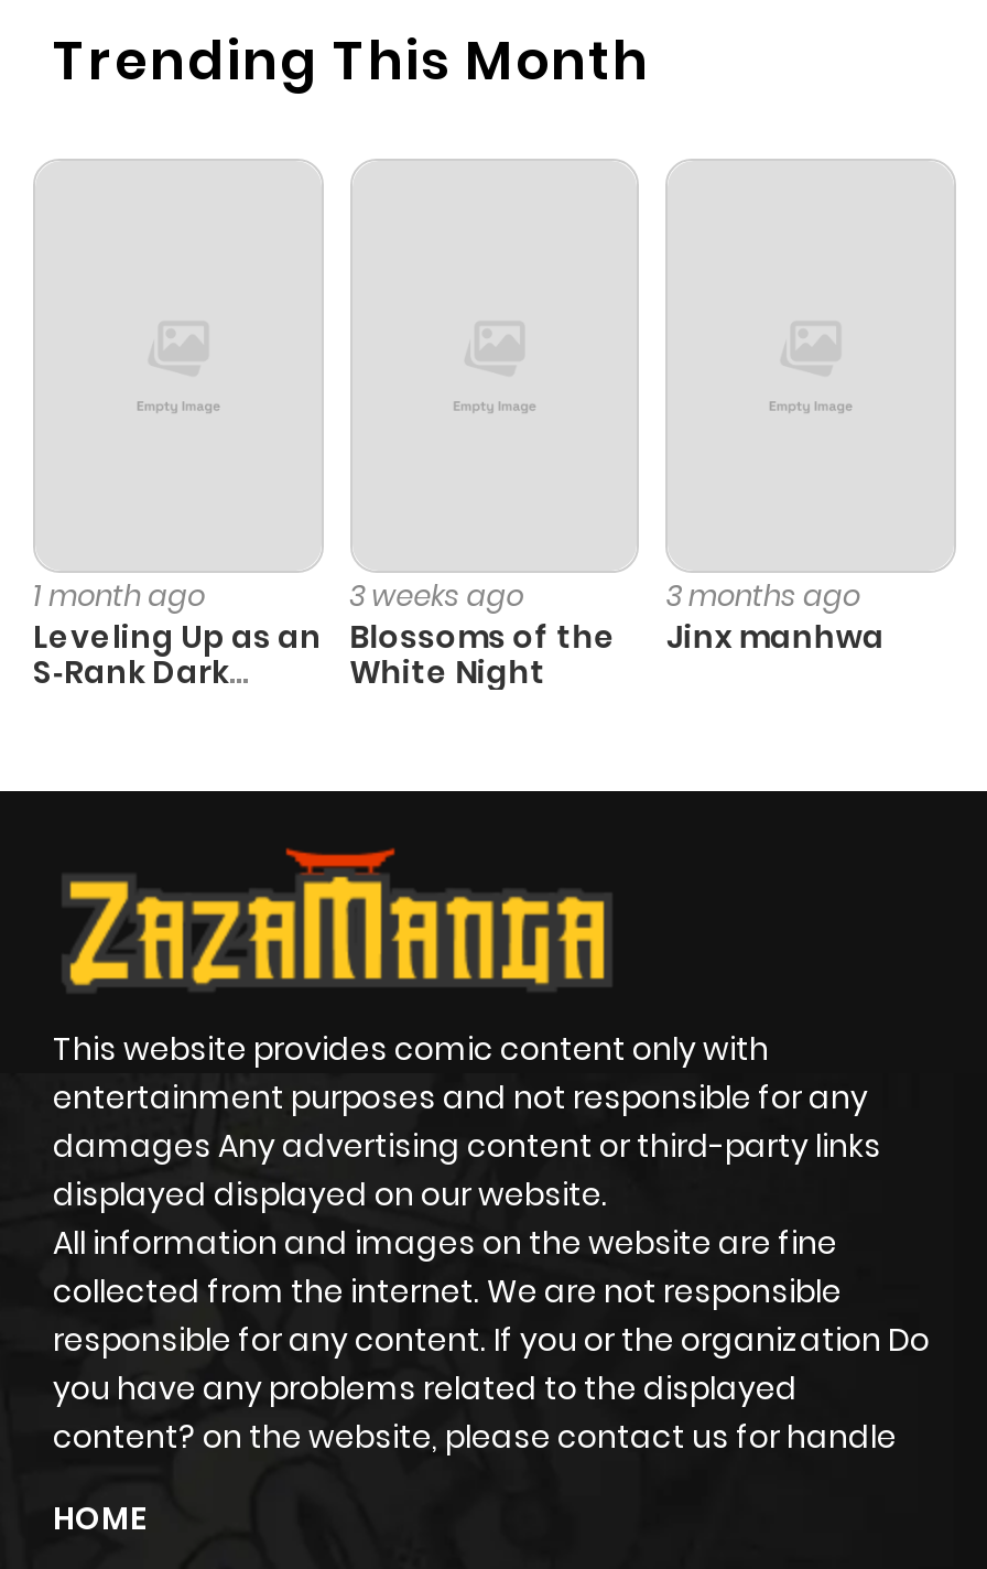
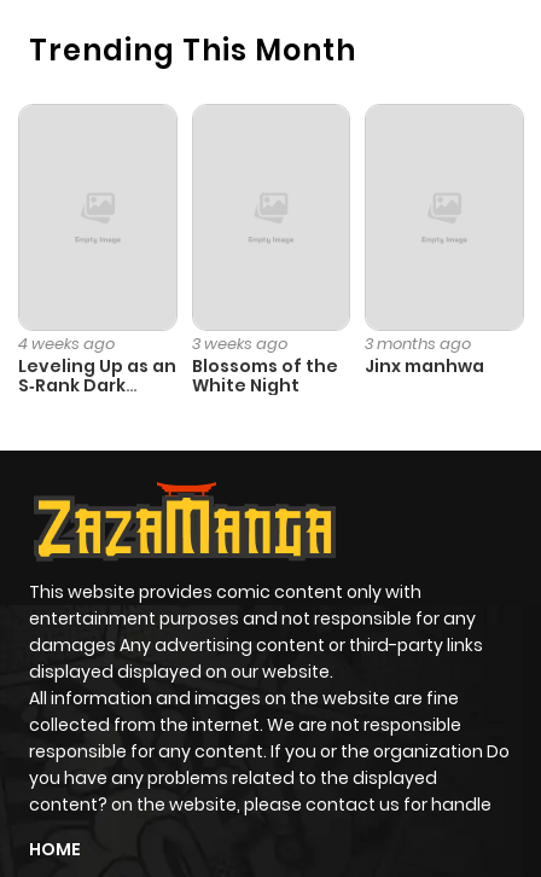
[33,576,205,618] 1 month ago -> [18,333,115,356] 4 weeks ago

